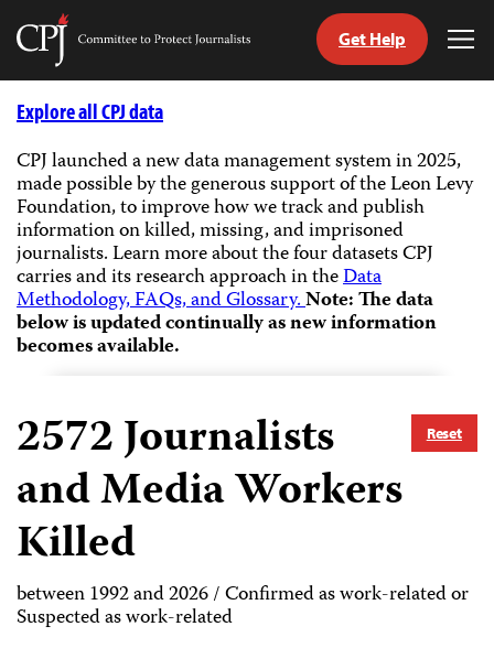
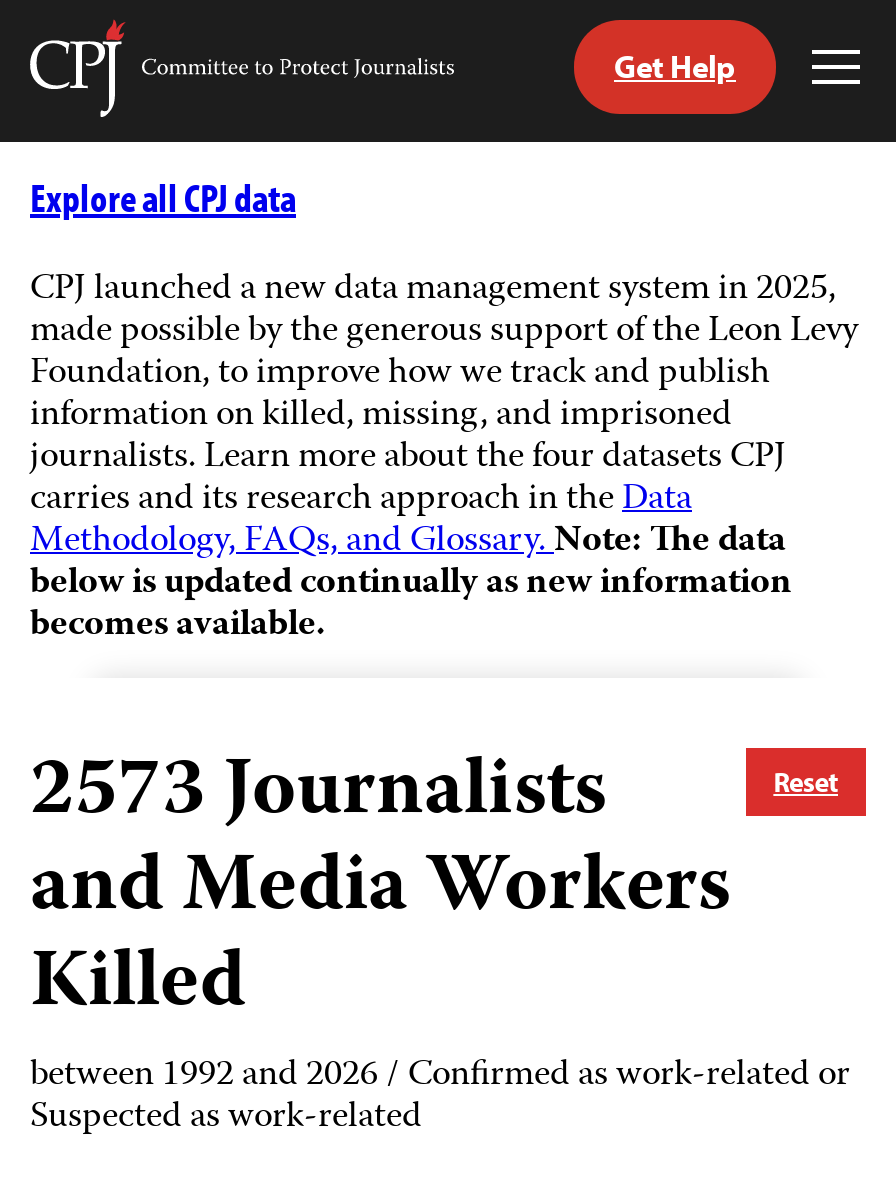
[17,404,334,476] 2572 Journalists -> [30,730,606,860] 2573 Journalists

